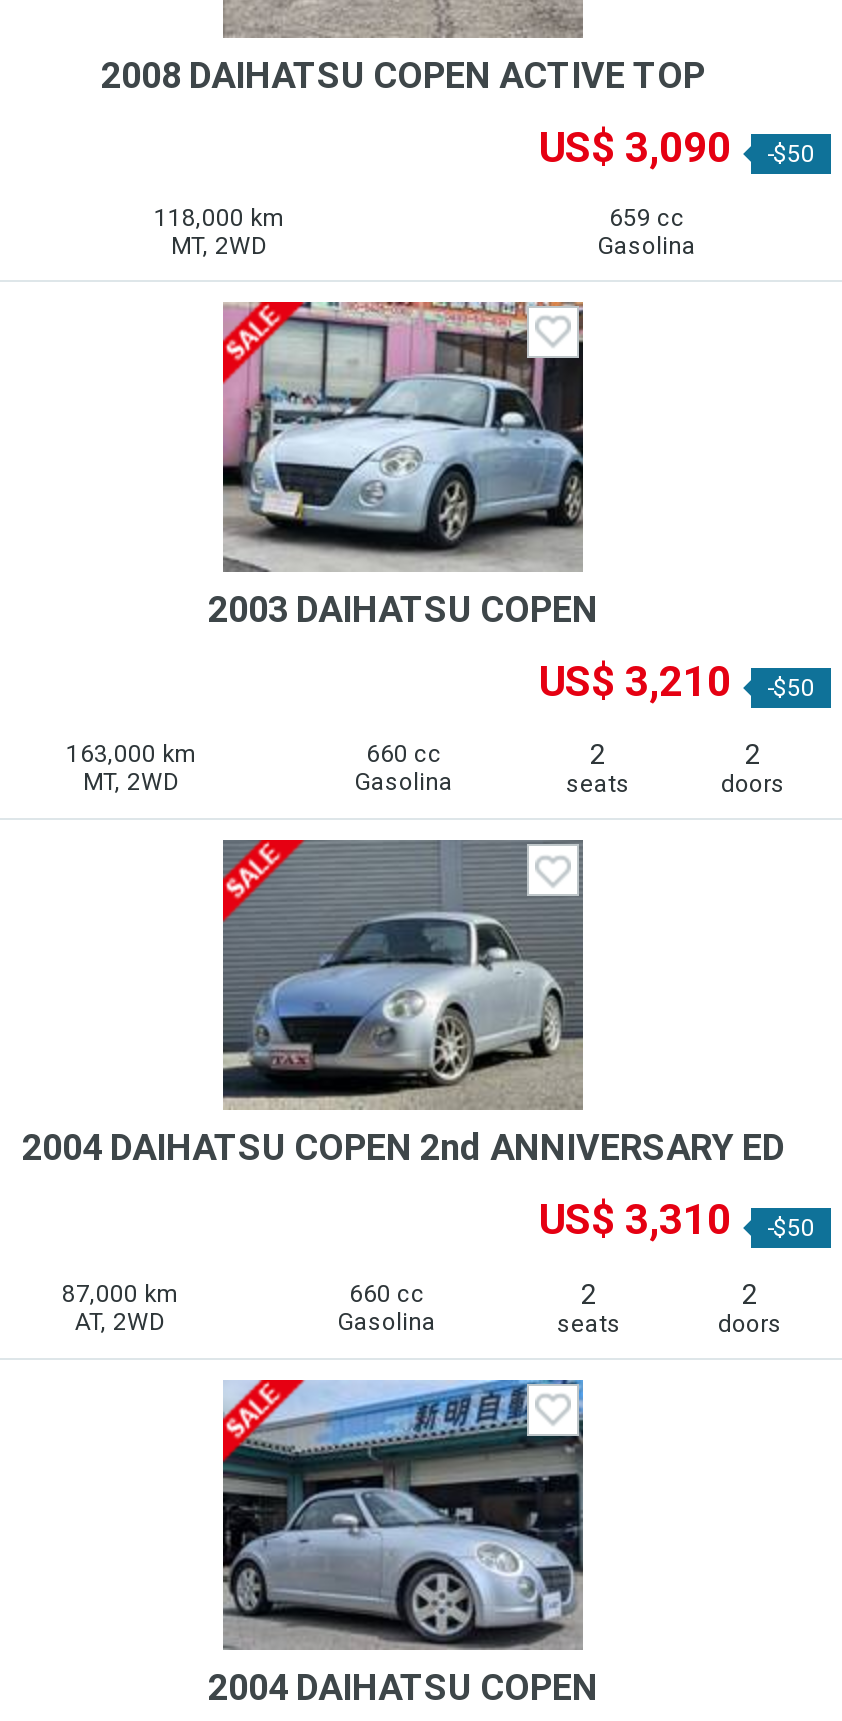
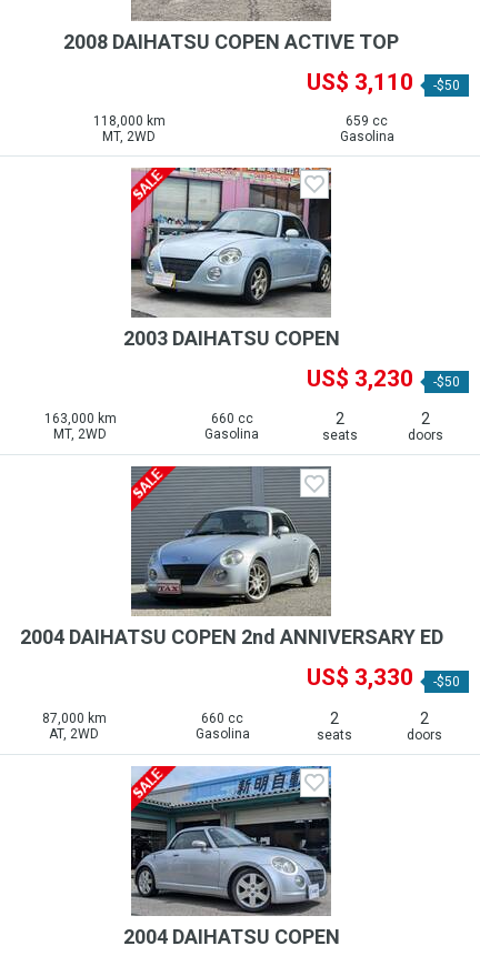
[539,124,815,172] US$ 3,090 -$50 -> [307,69,460,95] US$ 3,110 -$50
[539,658,815,706] US$ 3,210 -$50 -> [307,366,460,392] US$ 3,230 -$50
[539,1197,815,1245] US$ 3,310 -$50 -> [307,665,460,691] US$ 3,330 -$50

